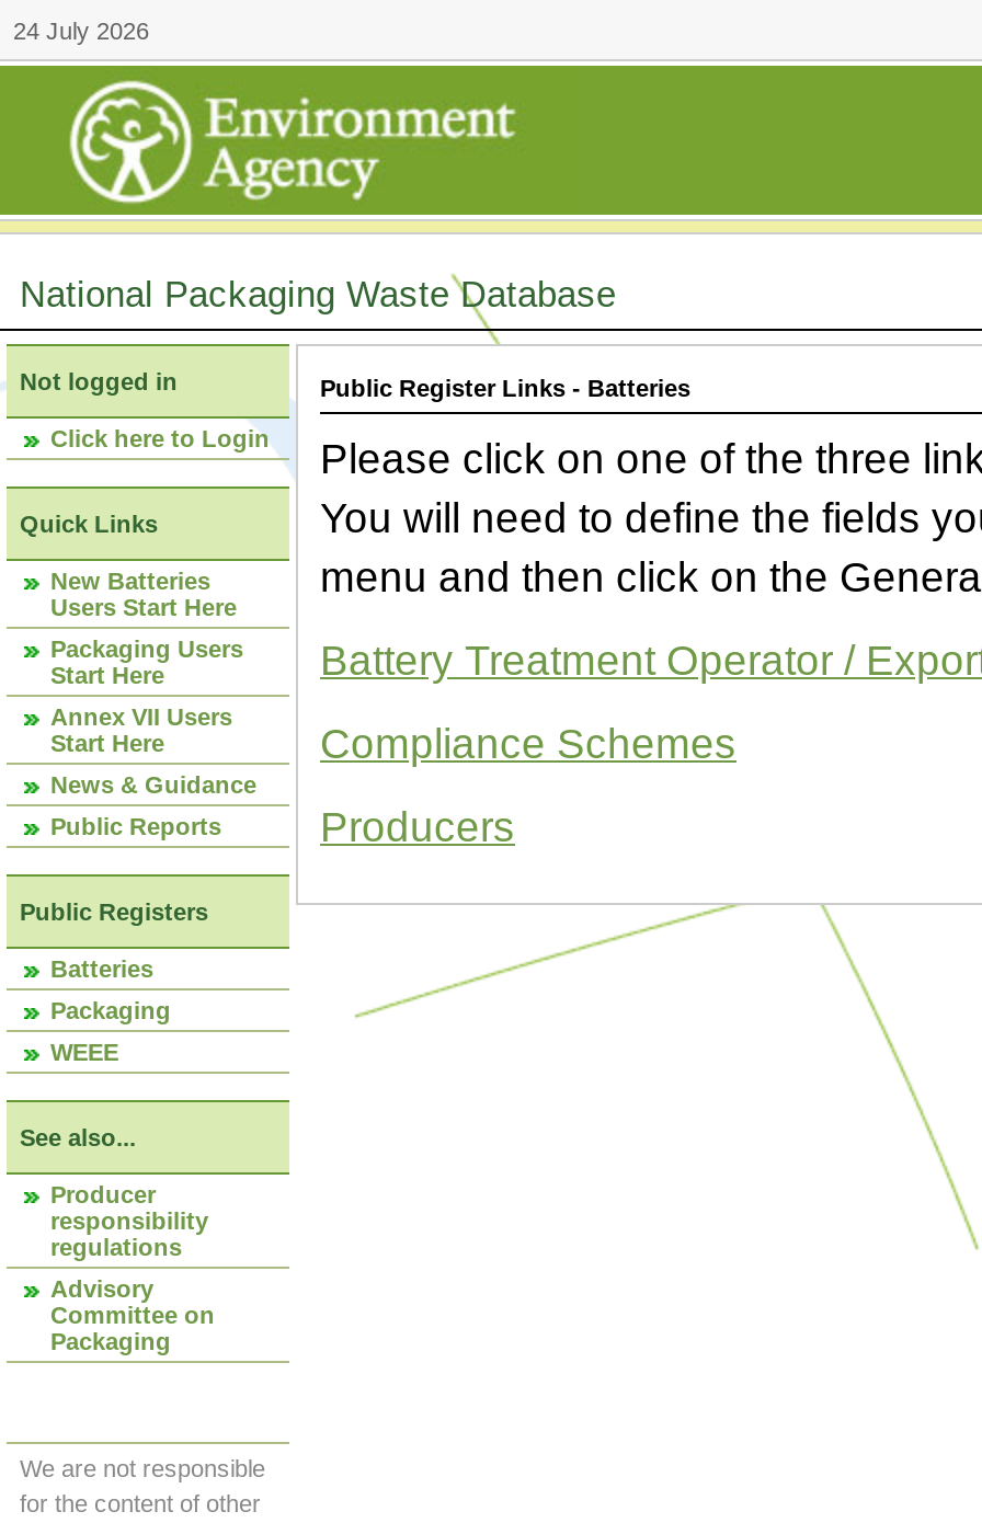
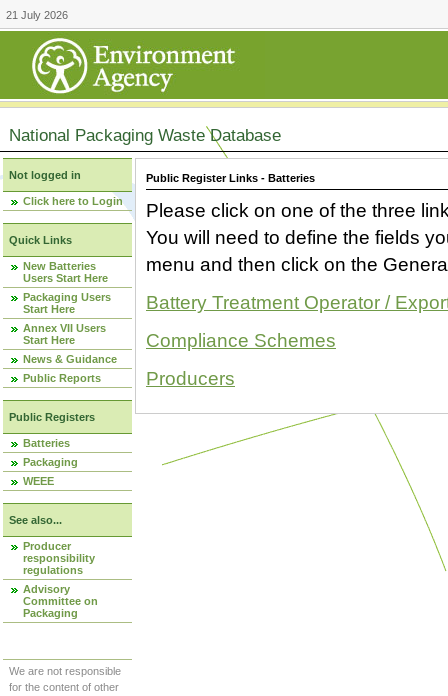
[13,18,149,44] 24 July 2026 -> [6,9,68,21] 21 July 2026

